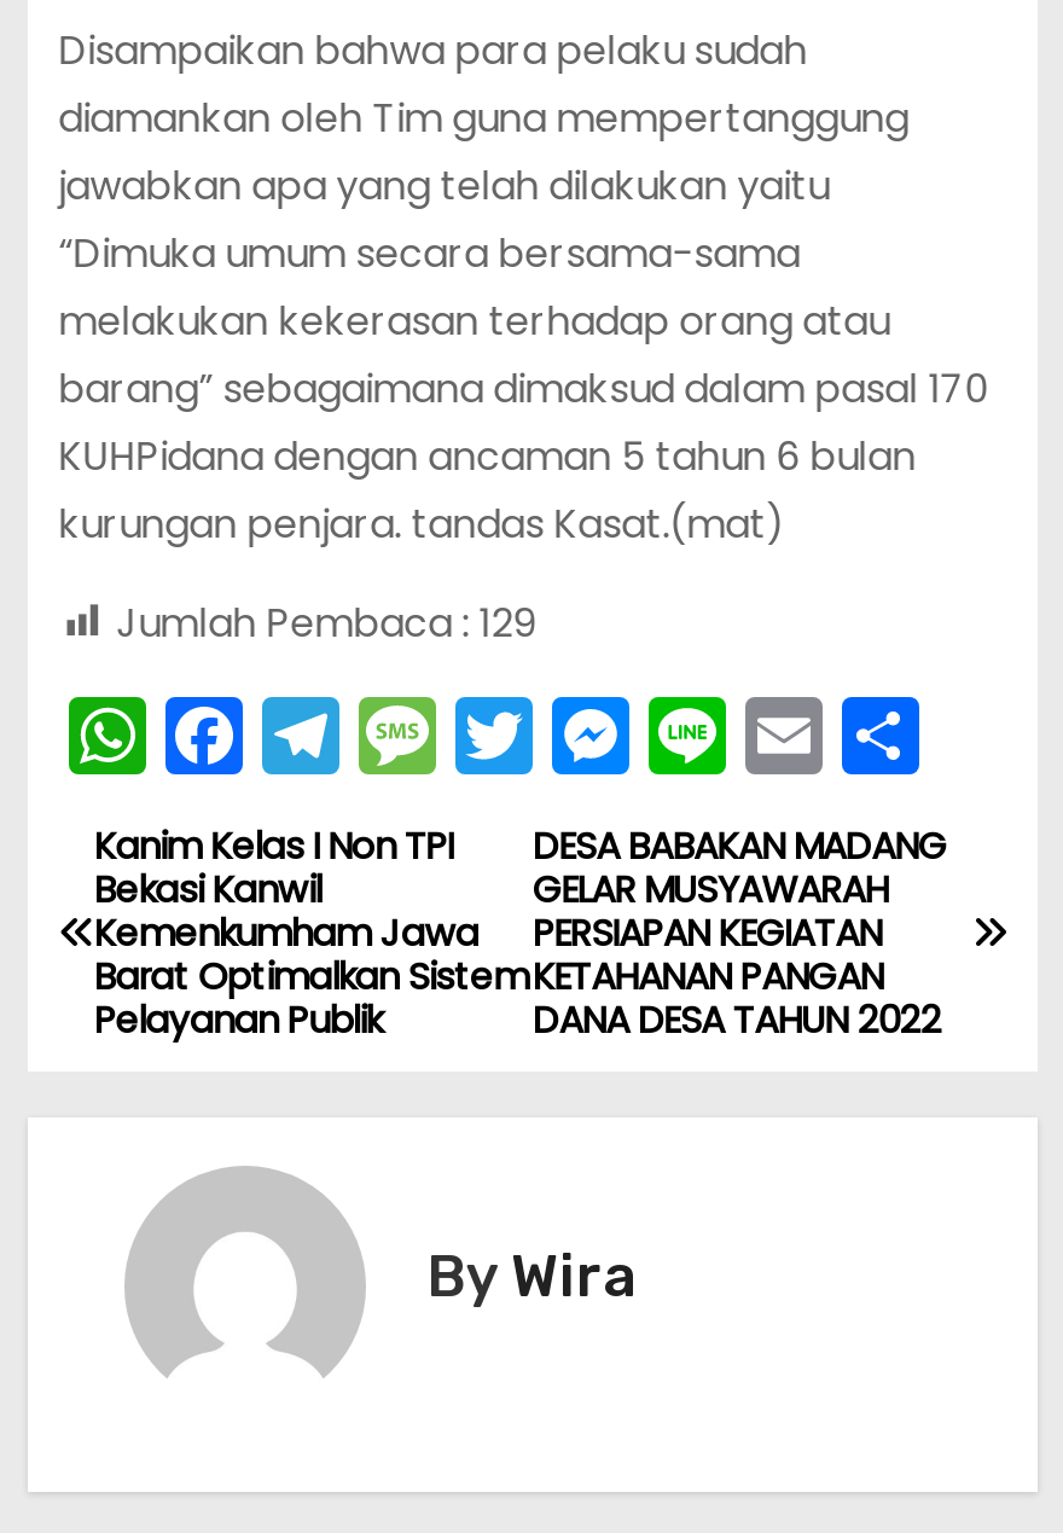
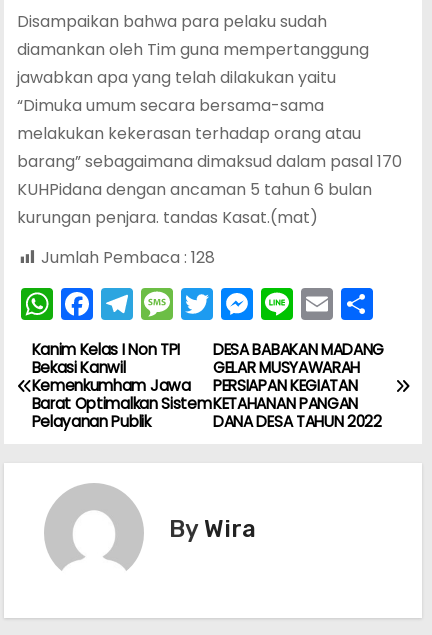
[117,594,535,650] Jumlah Pembaca : 129 -> [41,246,215,269] Jumlah Pembaca : 128

